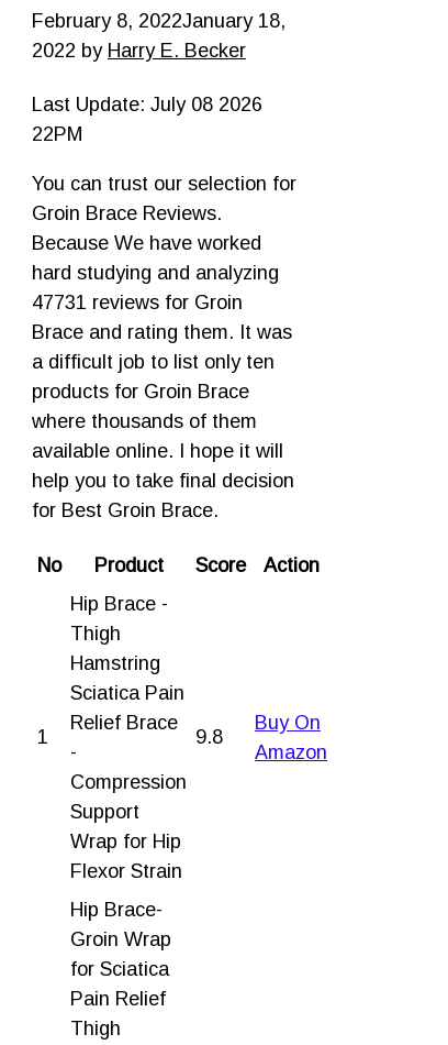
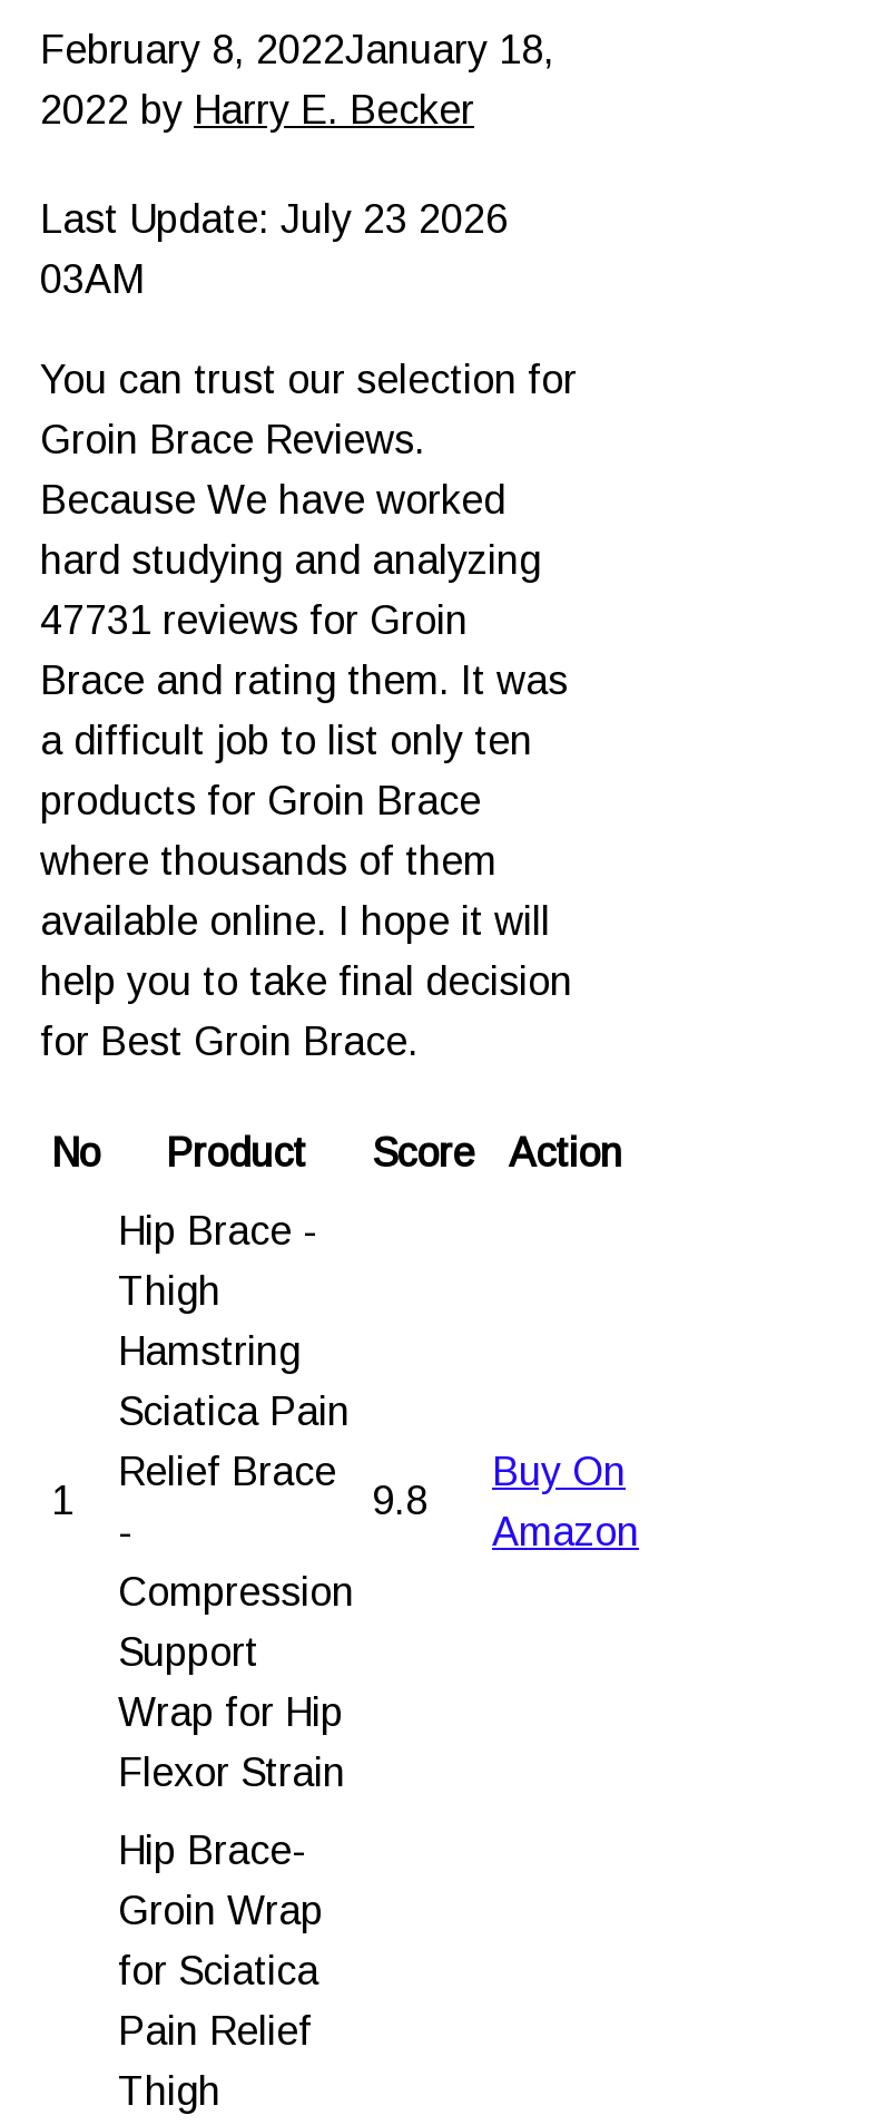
[32,93,262,145] Last Update: July 08 2026 | 22PM -> [40,197,508,301] Last Update: July 23 2026 | 03AM

